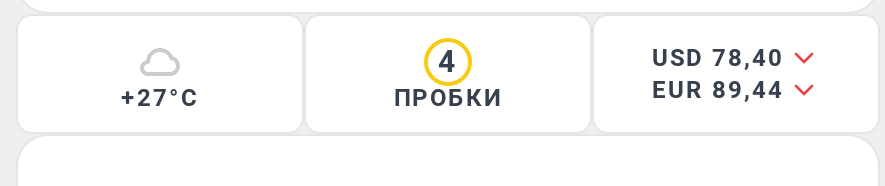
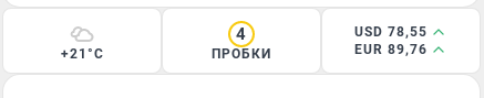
[652,44,784,72] USD 78,40 -> [354,24,428,39] USD 78,55
[121,84,199,112] +27°C -> [60,46,104,61] +21°C
[652,76,784,104] EUR 89,44 -> [354,42,428,57] EUR 89,76

